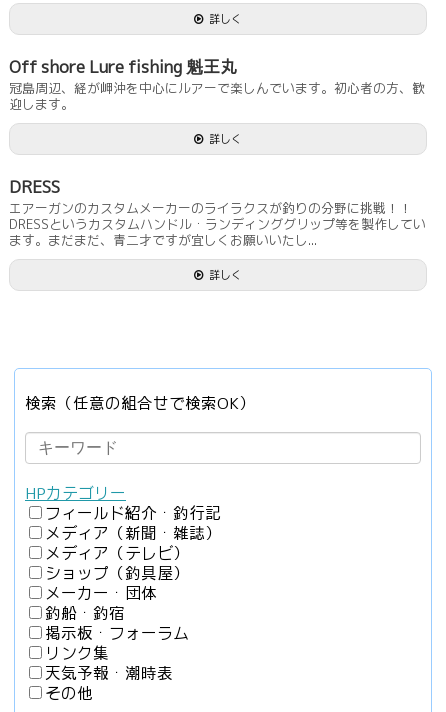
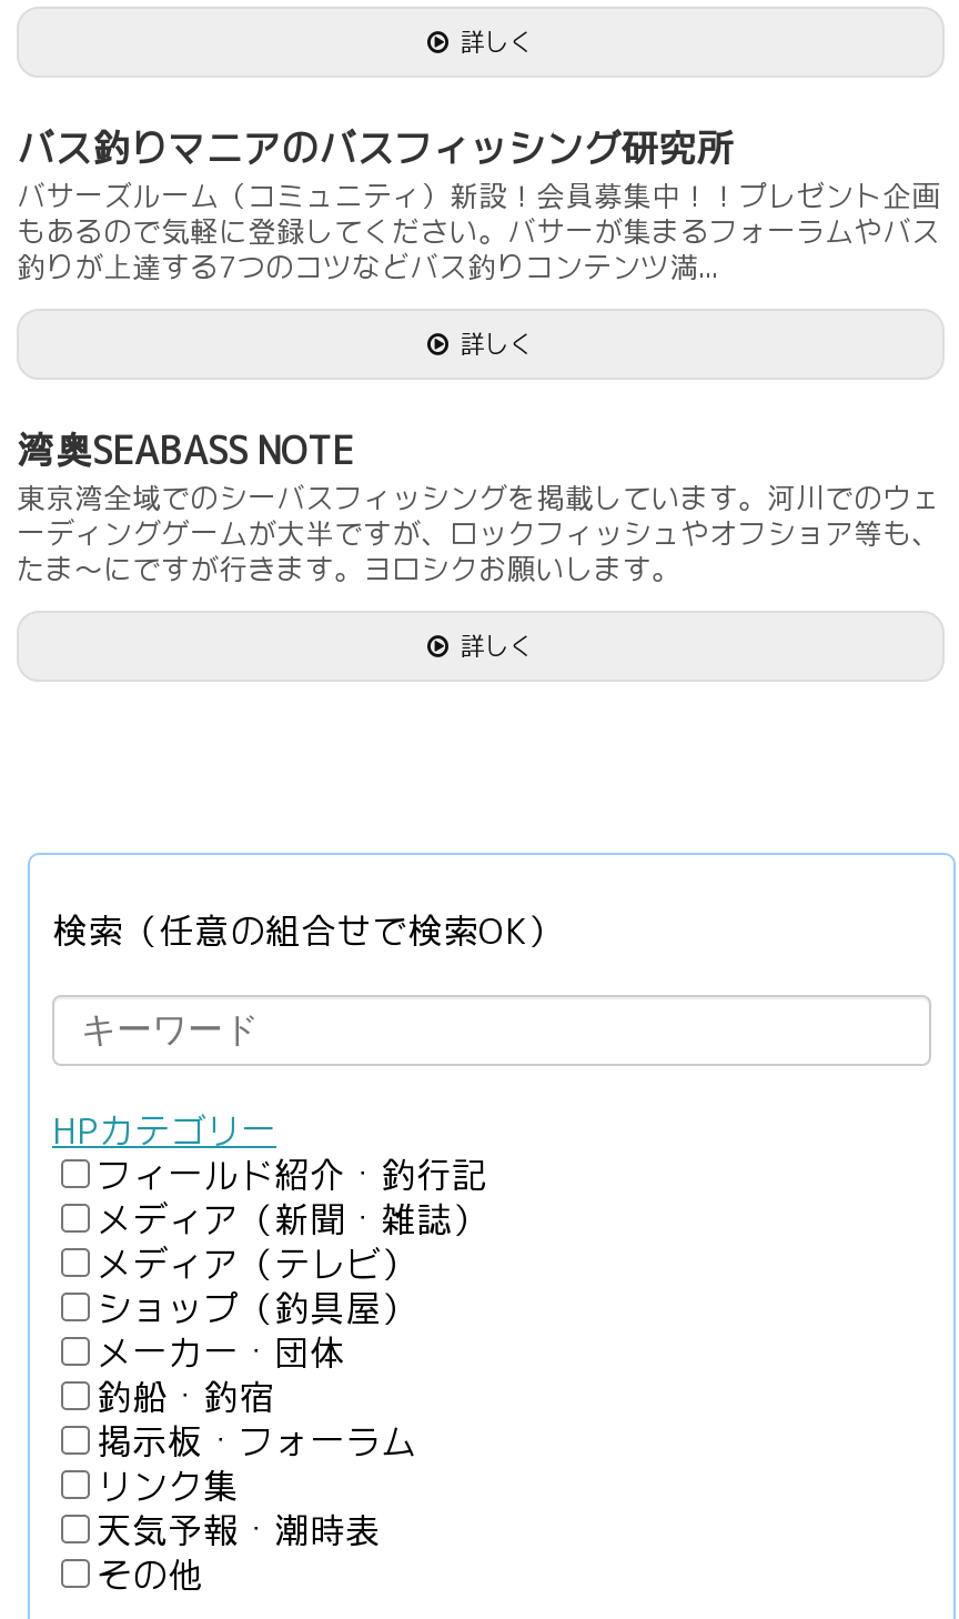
[9,57,425,112] Off shore Lure fishing 魁王丸 | 冠島周辺、経が岬沖を中心にルアーで楽しんでいます。初心者の方、歓 | 迎します。 -> [17,127,940,284] バス釣りマニアのバスフィッシング研究所 | バサーズルーム（コミュニティ）新設！会員募集中！！プレゼント企画 | もあるので気軽に登録してください。バサーが集まるフォーラムやバス | 釣りが上達する7つのコツなどバス釣りコンテンツ満...
[9,177,426,248] DRESS | エアーガンのカスタムメーカーのライラクスが釣りの分野に挑戦！！ | DRESSというカスタムハンドル・ランディンググリップ等を製作してい | ます。まだまだ、青二才ですが宜しくお願いいたし... -> [17,429,940,586] 湾奥SEABASS NOTE | 東京湾全域でのシーバスフィッシングを掲載しています。河川でのウェ | ーディングゲームが大半ですが、ロックフィッシュやオフショア等も、 | たま〜にですが行きます。ヨロシクお願いします。

